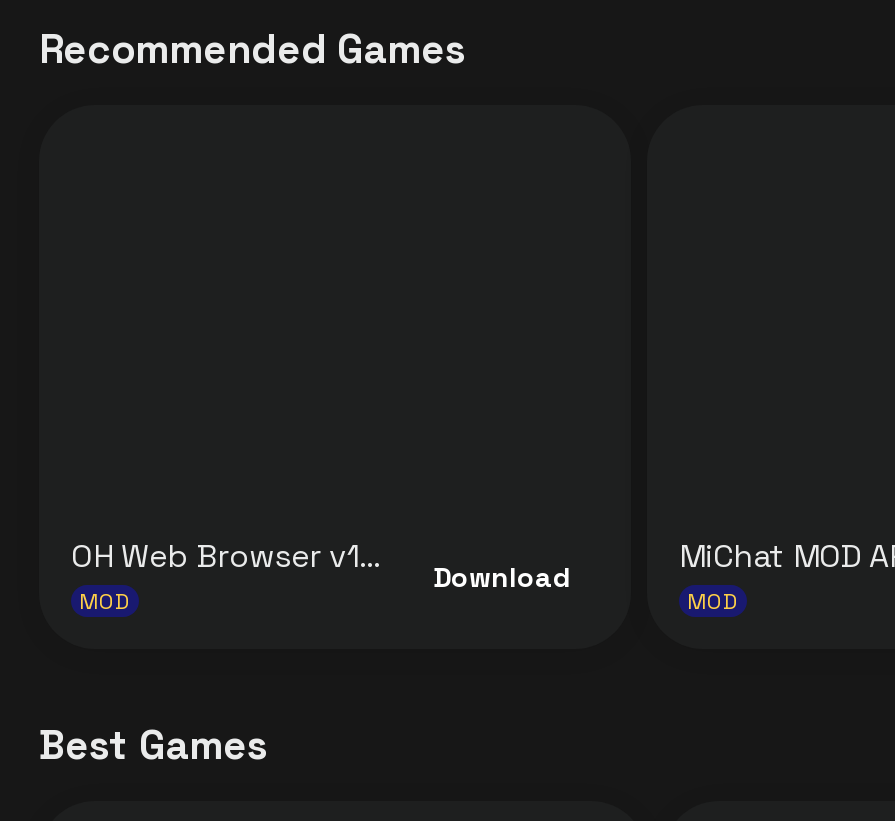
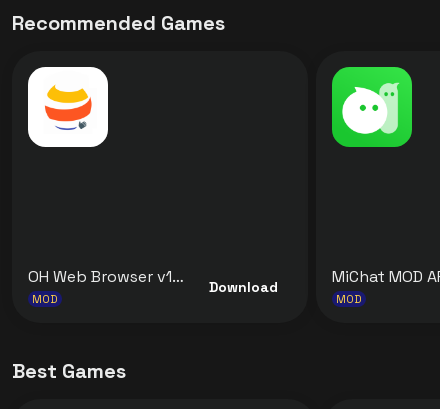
none -> [27,66,109,148] [image]
none -> [331,66,413,148] [image]

